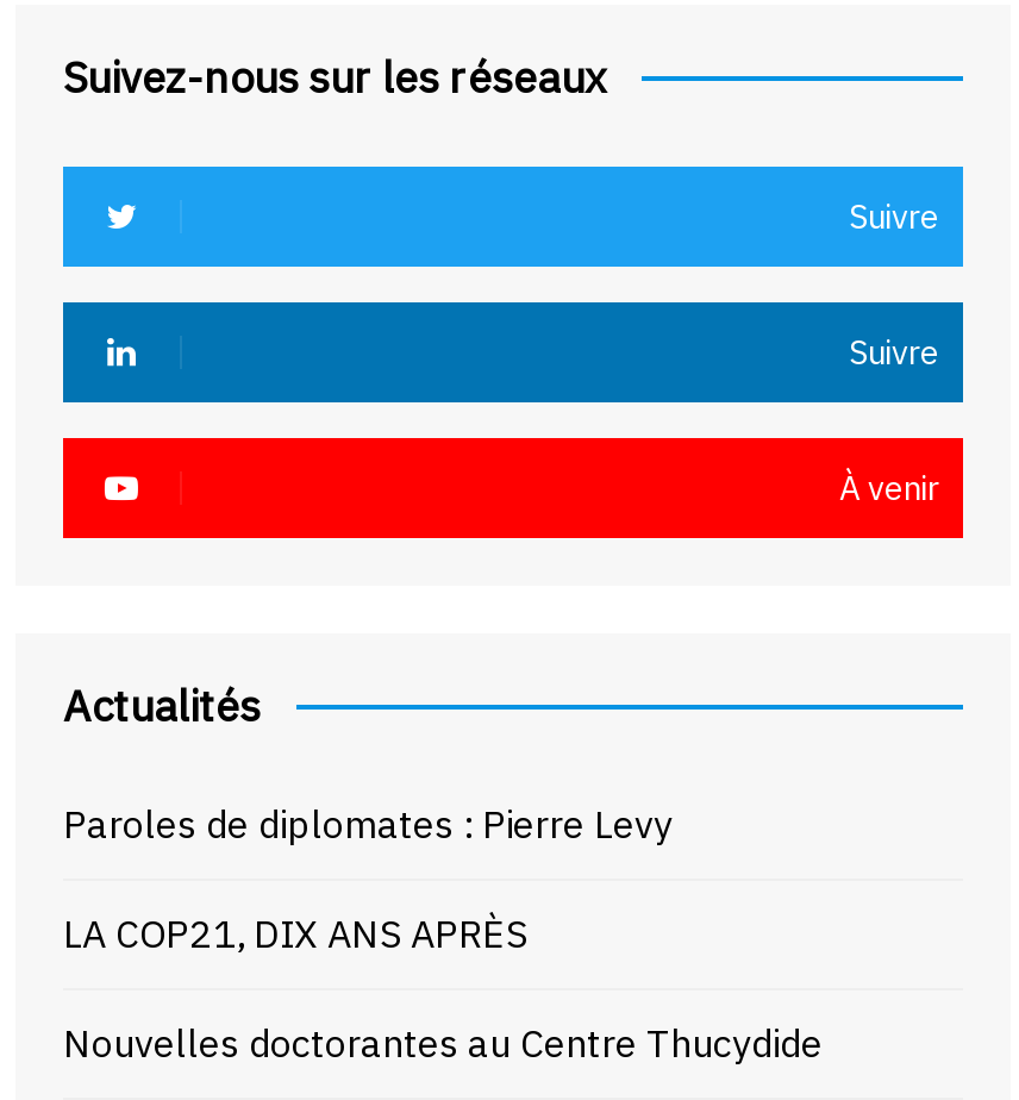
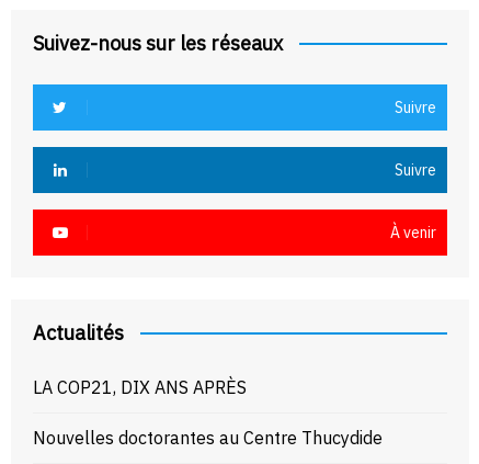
[63,800,673,847] Paroles de diplomates : Pierre Levy -> none

